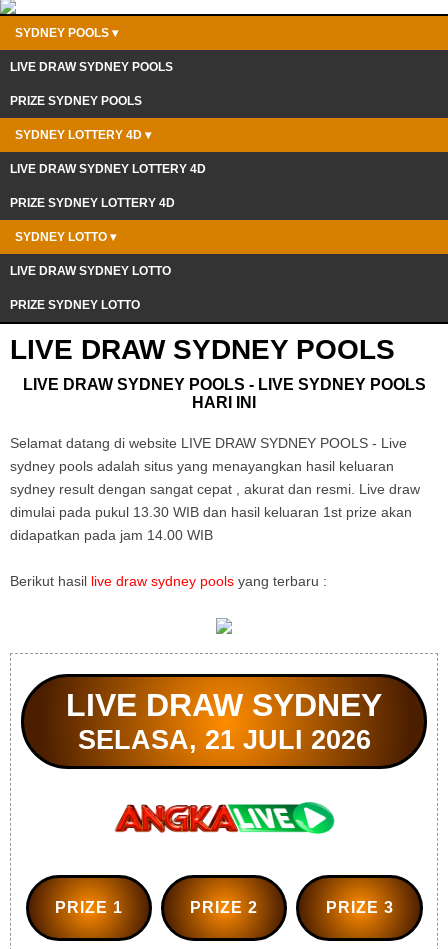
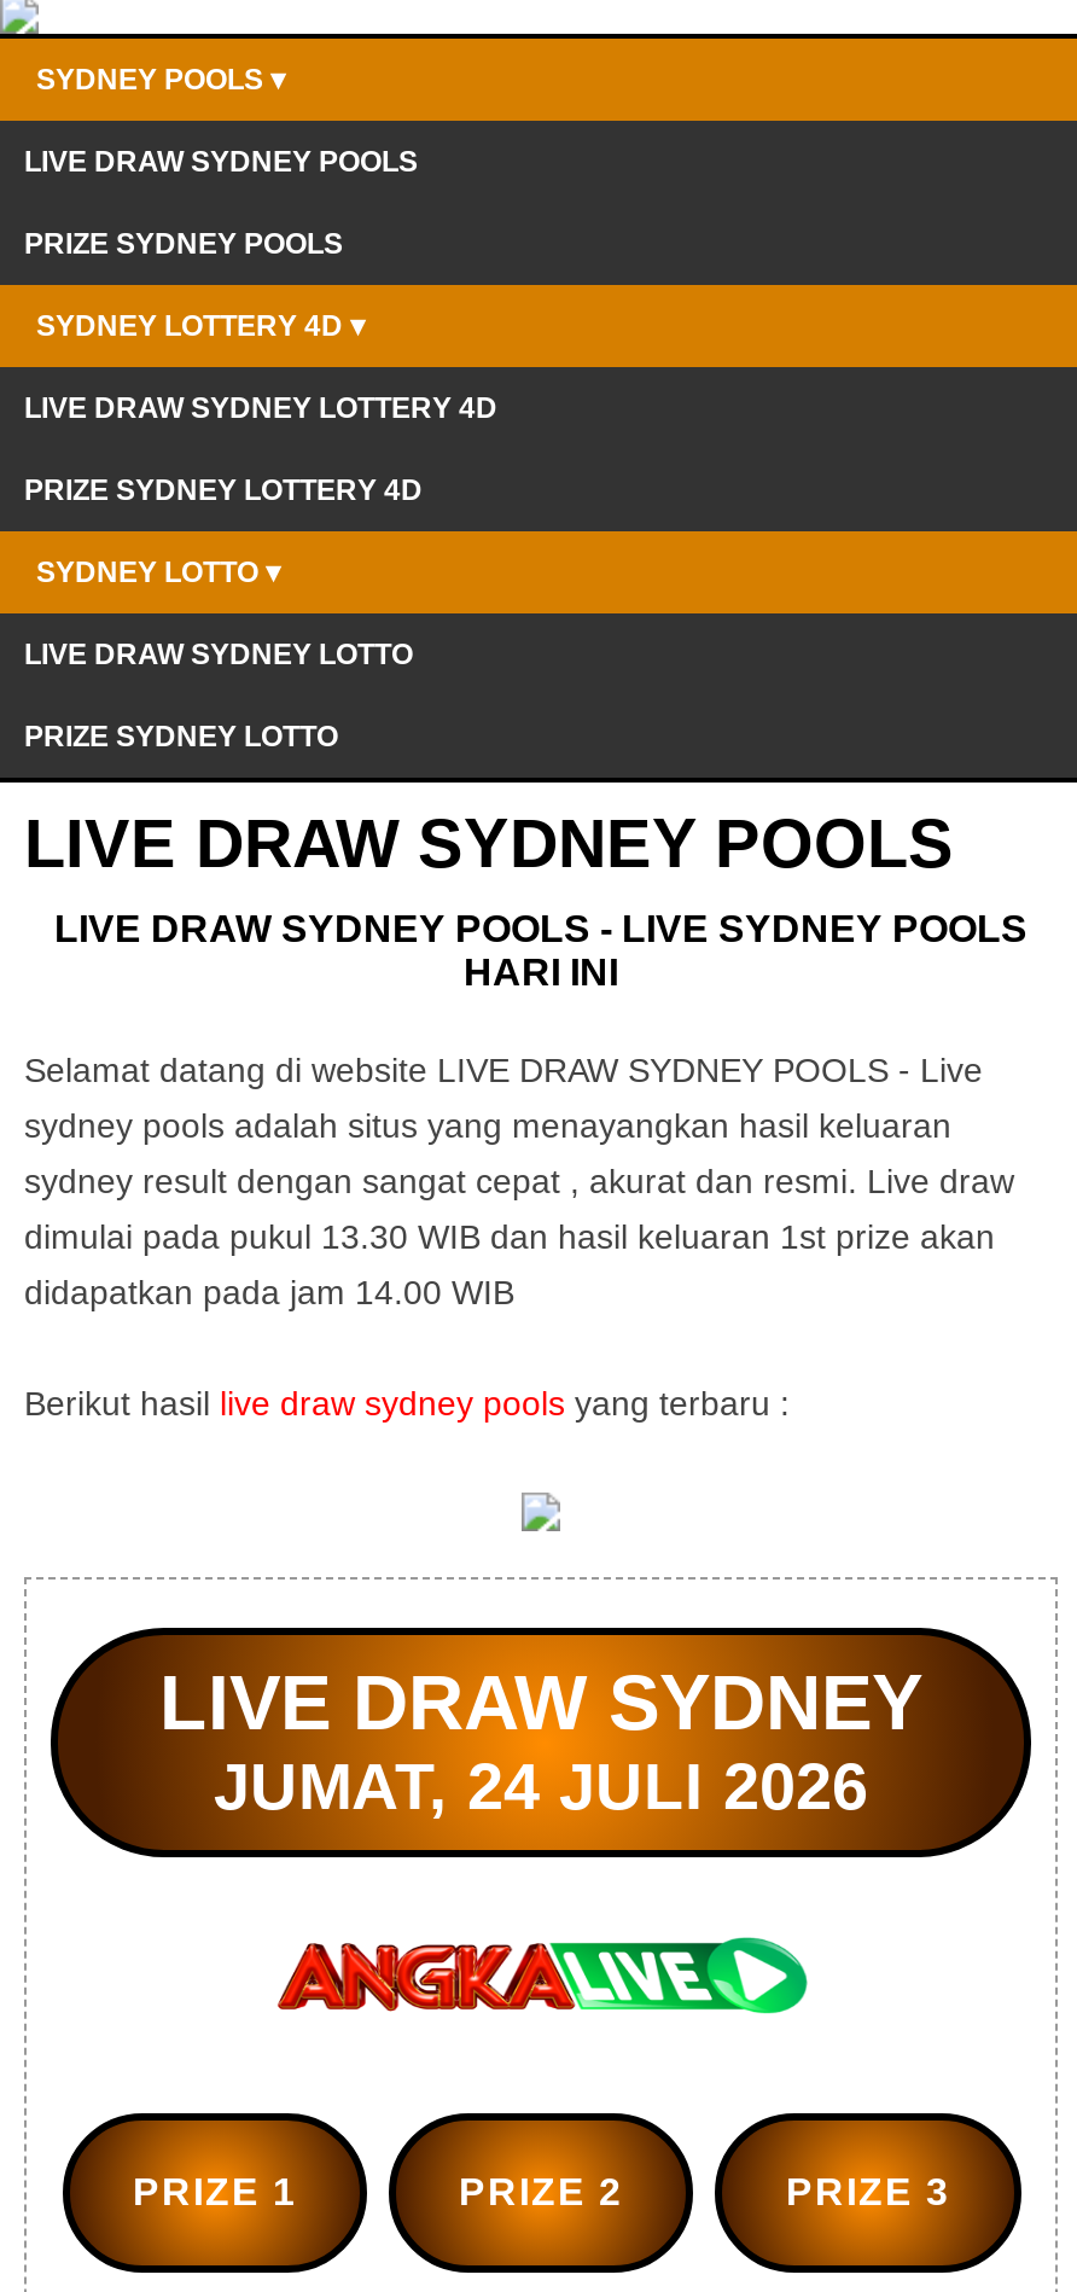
[77,724,370,755] SELASA, 21 JULI 2026 -> [214,1749,868,1823] JUMAT, 24 JULI 2026

